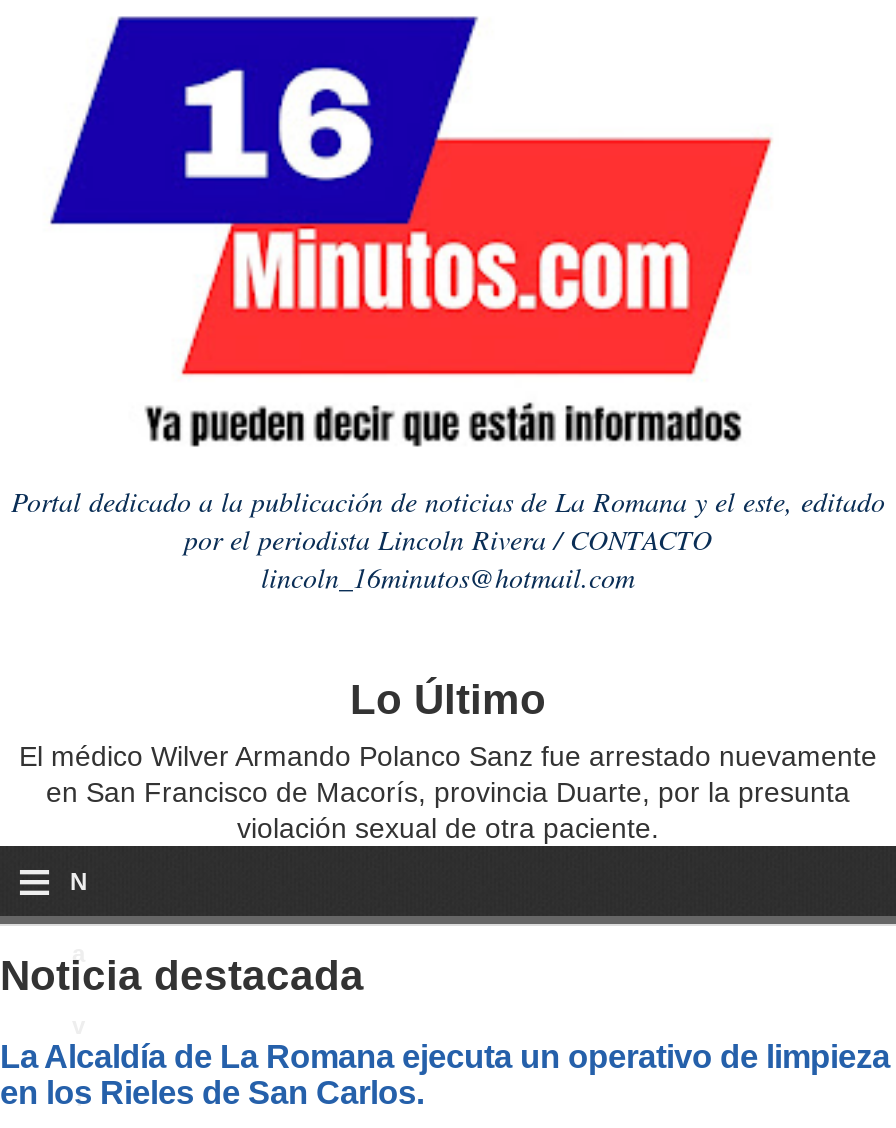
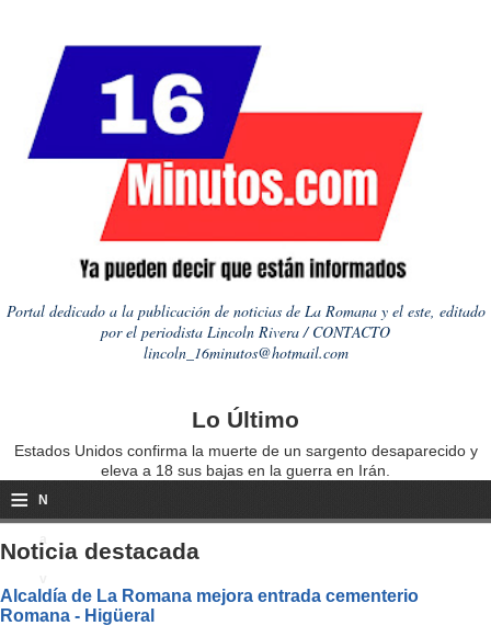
[19,740,877,844] El médico Wilver Armando Polanco Sanz fue arrestado nuevamente | en San Francisco de Macorís, provincia Duarte, por la presunta | violación sexual de otra paciente. -> [14,442,477,479] Estados Unidos confirma la muerte de un sargento desaparecido y | eleva a 18 sus bajas en la guerra en Irán.
[0,1037,890,1109] La Alcaldía de La Romana ejecuta un operativo de limpieza | en los Rieles de San Carlos. -> [0,585,419,625] Alcaldía de La Romana mejora entrada cementerio | Romana - Higüeral

